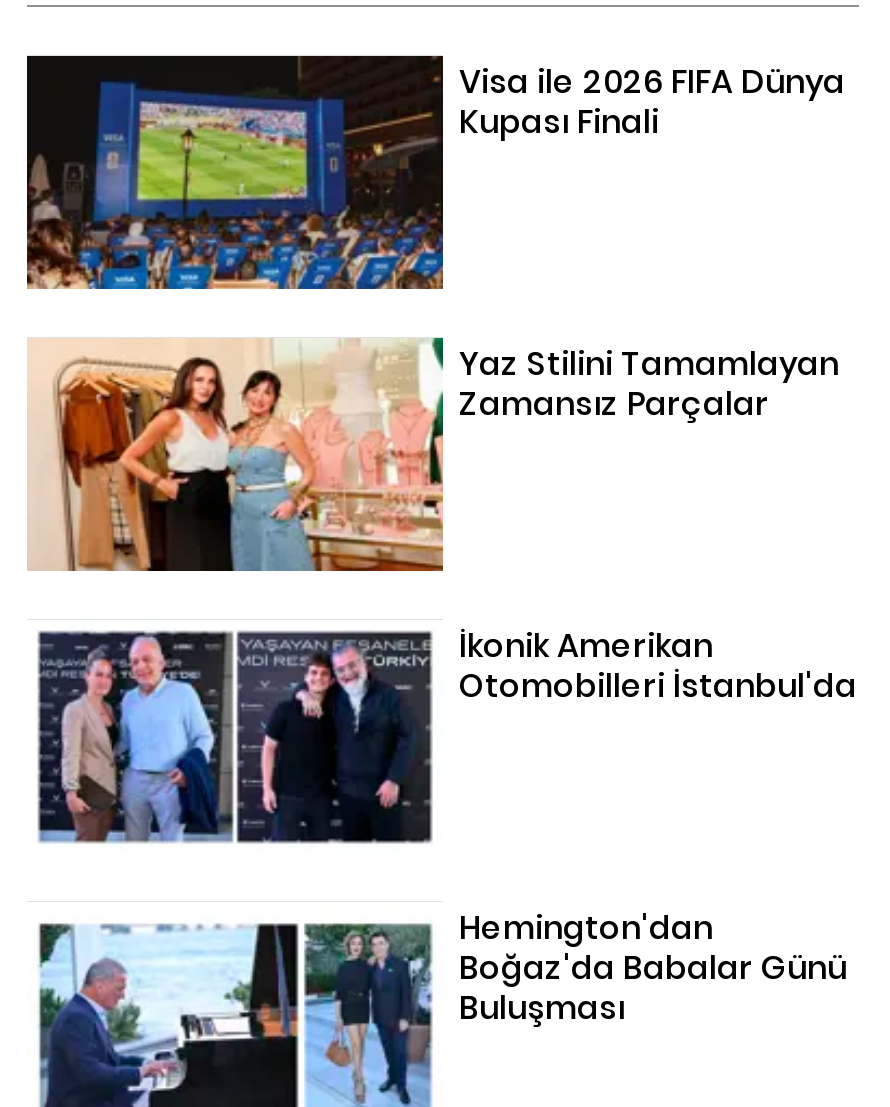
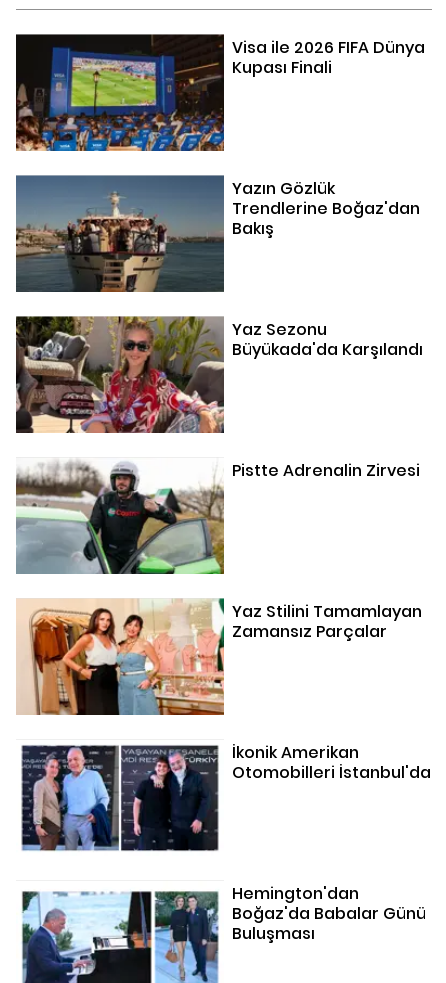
none -> [15,175,420,293] [image] | Yazın Gözlük | Trendlerine Boğaz'dan | Bakış
none -> [15,315,423,433] [image] | Yaz Sezonu | Büyükada'da Karşılandı
none -> [15,459,420,575] [image] | Pistte Adrenalin Zirvesi

